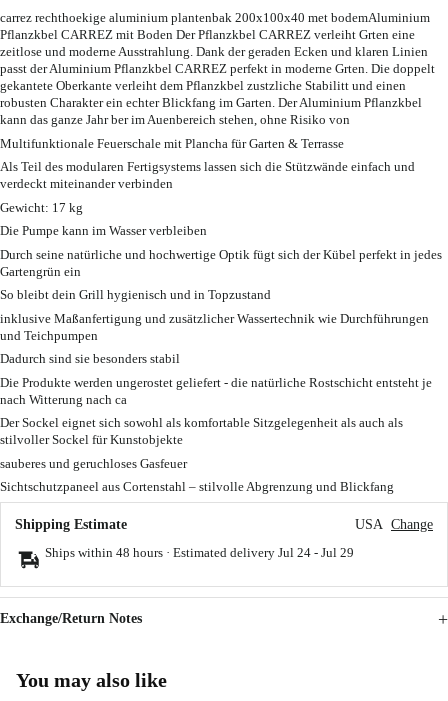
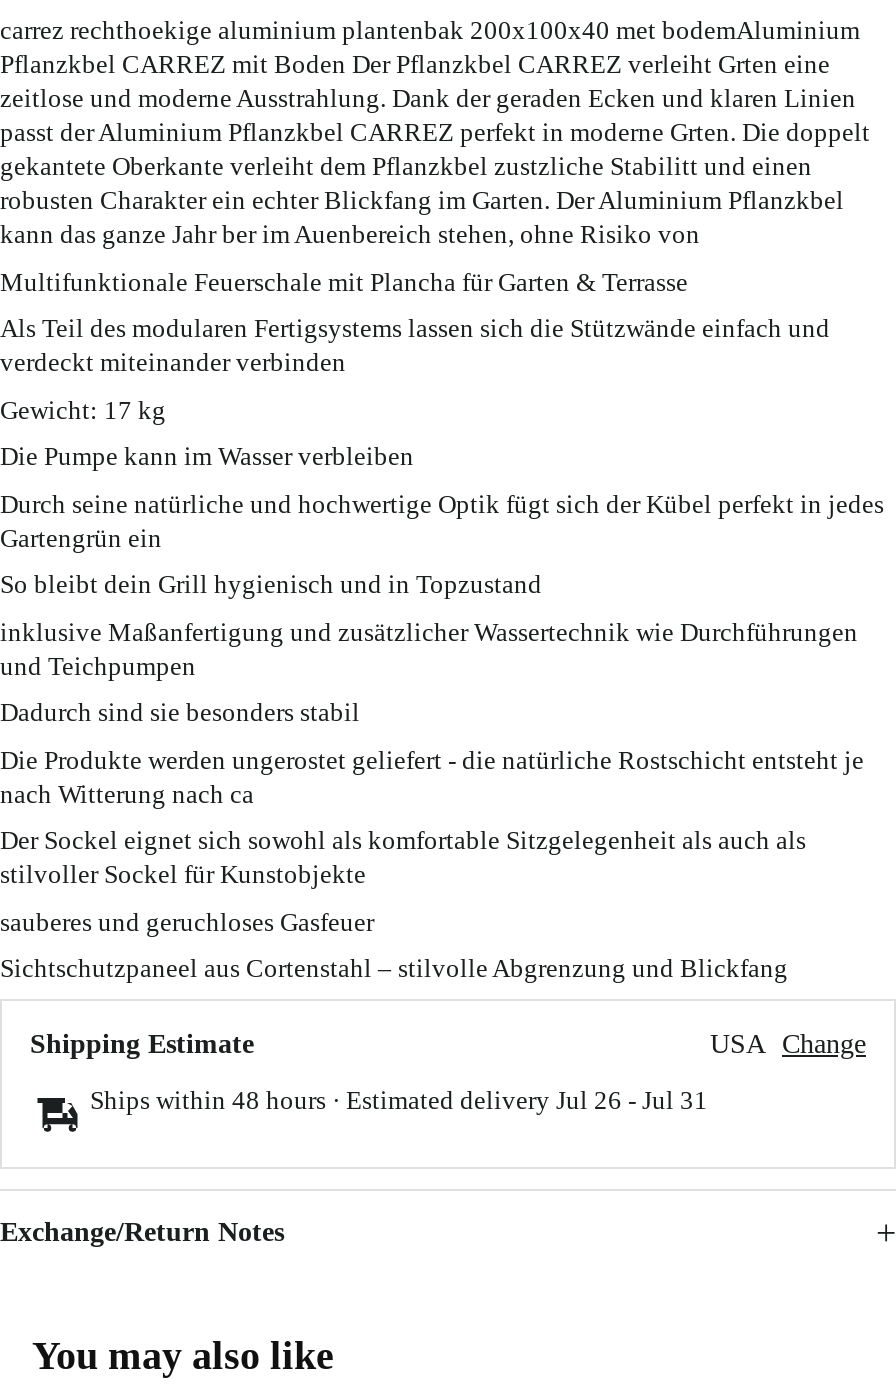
[45,544,354,559] Ships within 48 hours · Estimated delivery Jul 24 - Jul 29 -> [90,1084,708,1114] Ships within 48 hours · Estimated delivery Jul 26 - Jul 31

